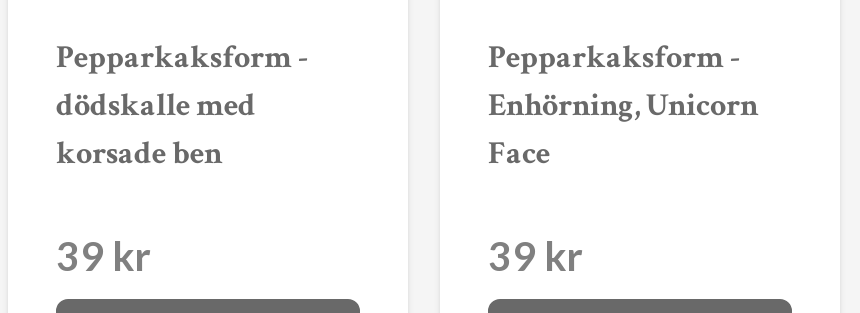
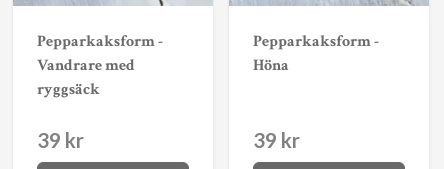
[56,84,256,174] dödskalle med | korsade ben -> [37,54,135,99] Vandrare med | ryggsäck
[488,84,758,174] Enhörning, Unicorn | Face -> [253,54,289,75] Höna

